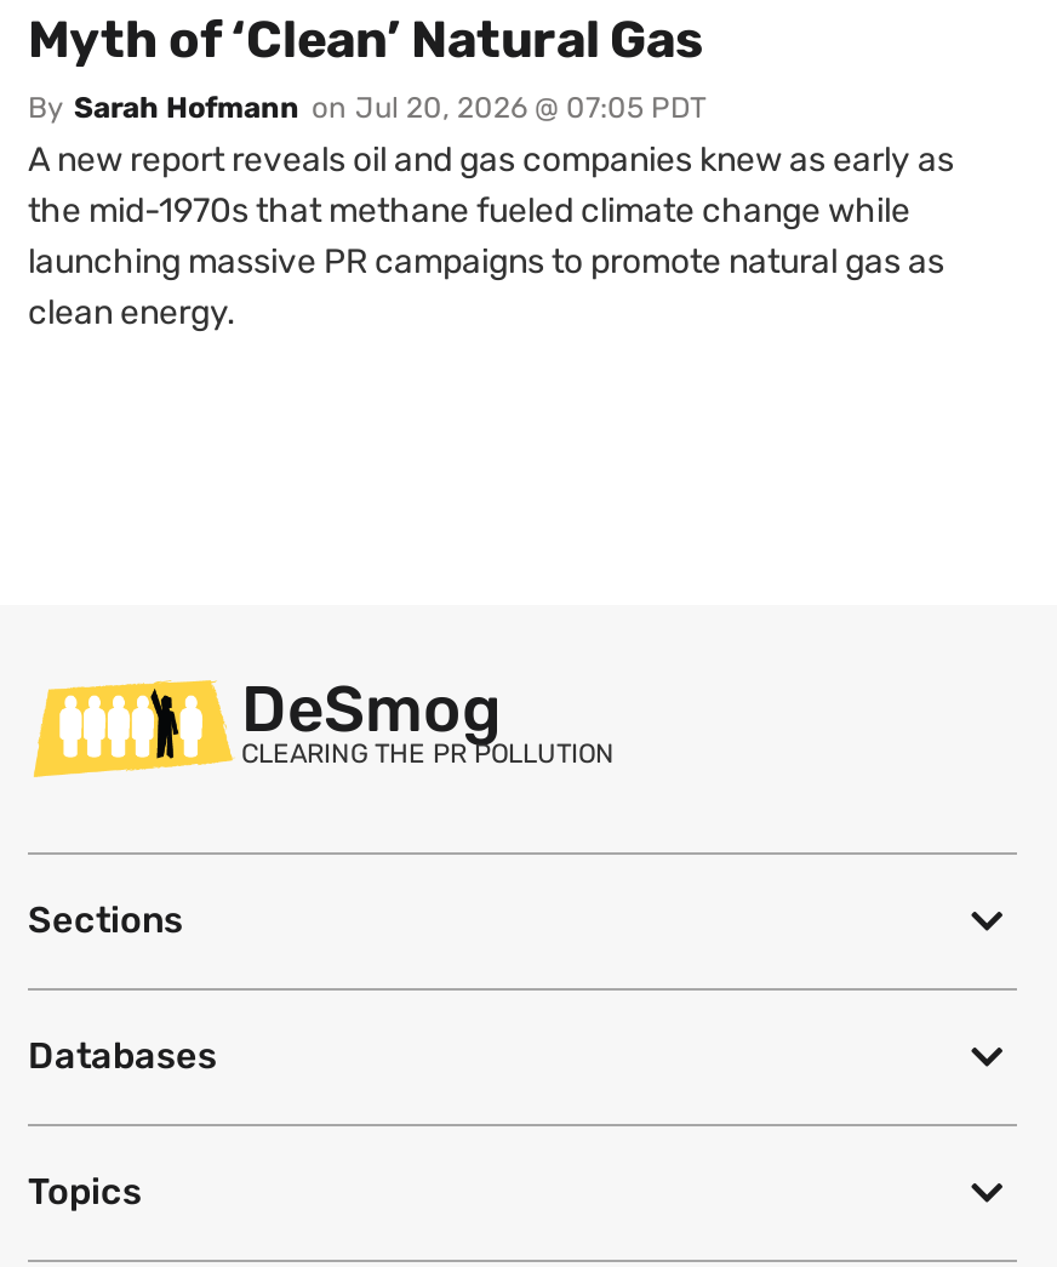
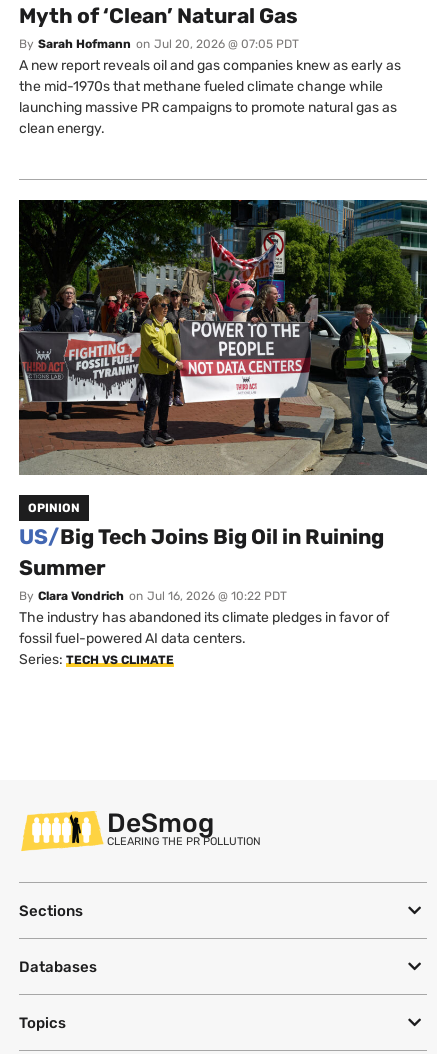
none -> [18,199,428,668] [image] | OPINION | US/Big Tech Joins Big Oil in Ruining | Summer | By Clara Vondrich on Jul 16, 2026 @ 10:22 PDT | The industry has abandoned its climate pledges in favor of | fossil fuel-powered AI data centers. | Series: TECH VS CLIMATE

